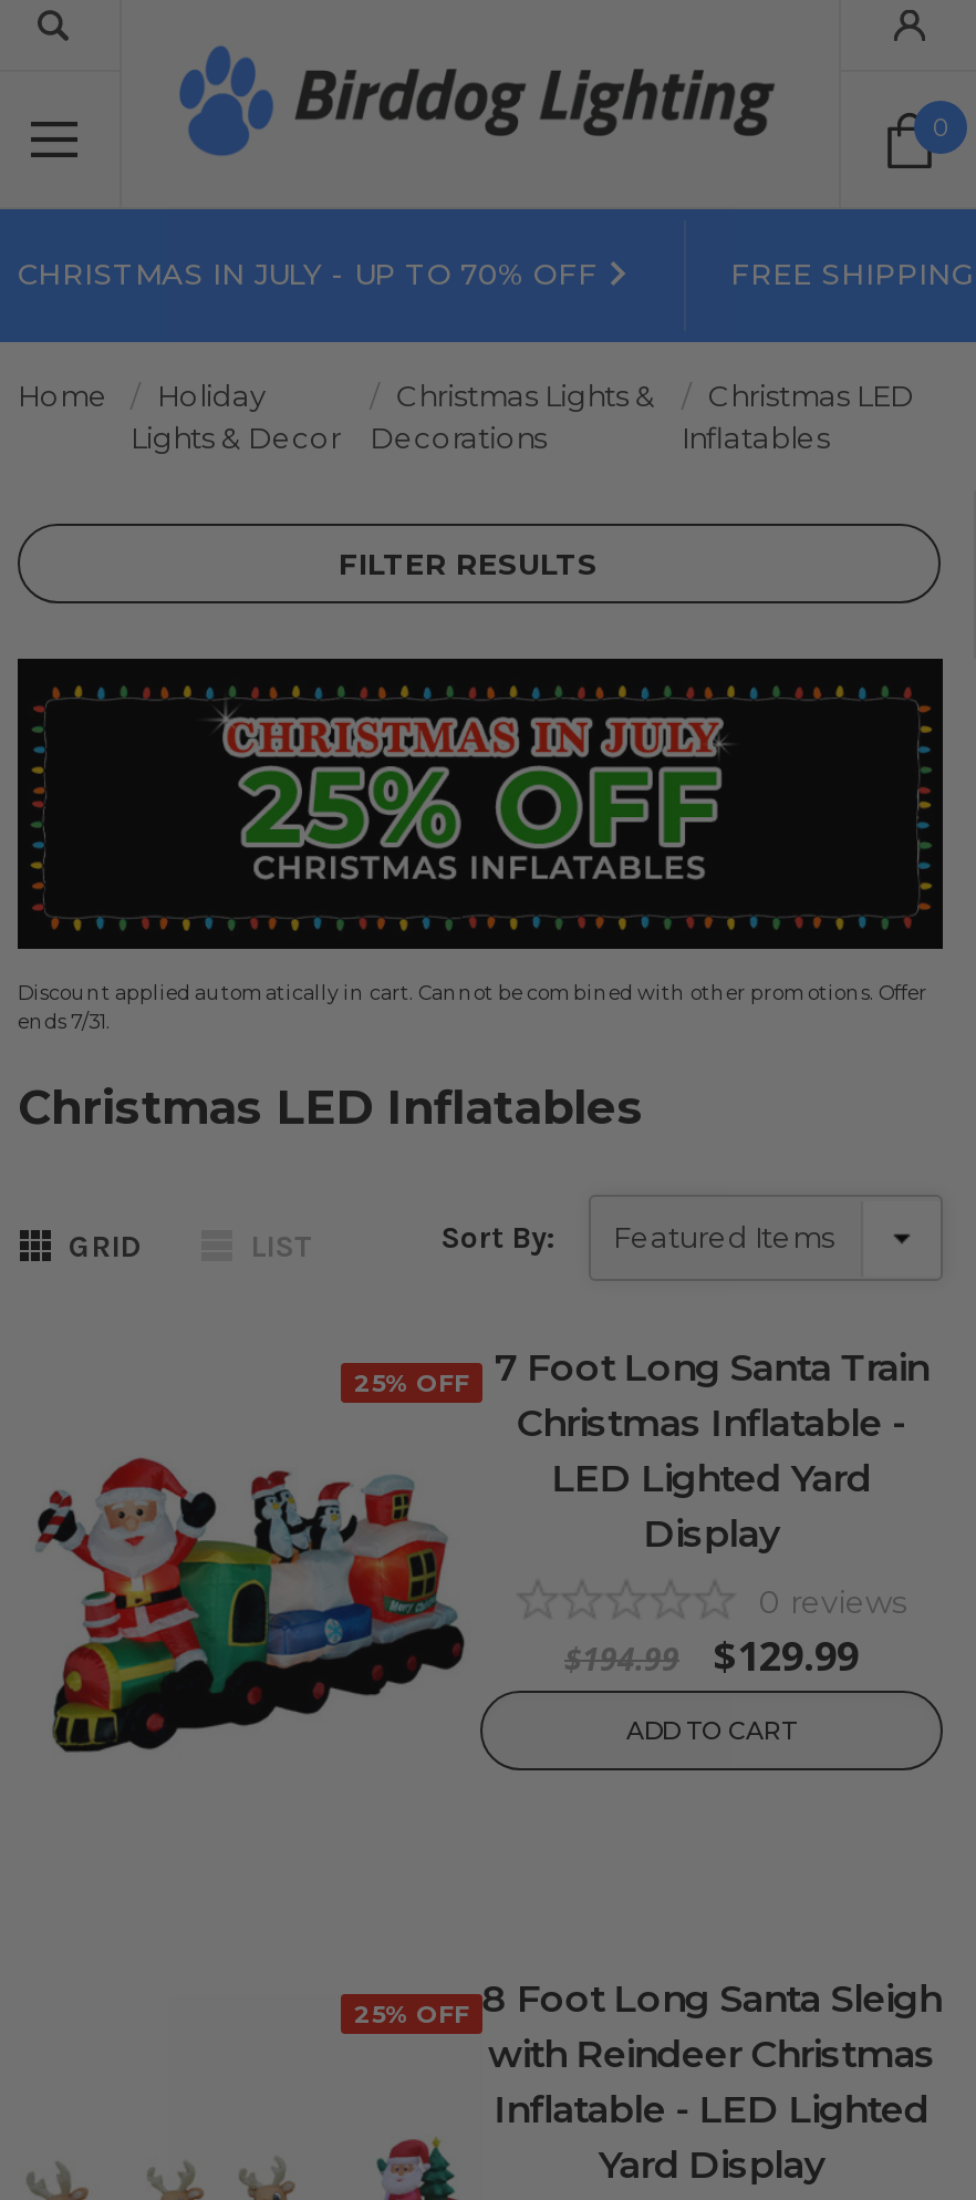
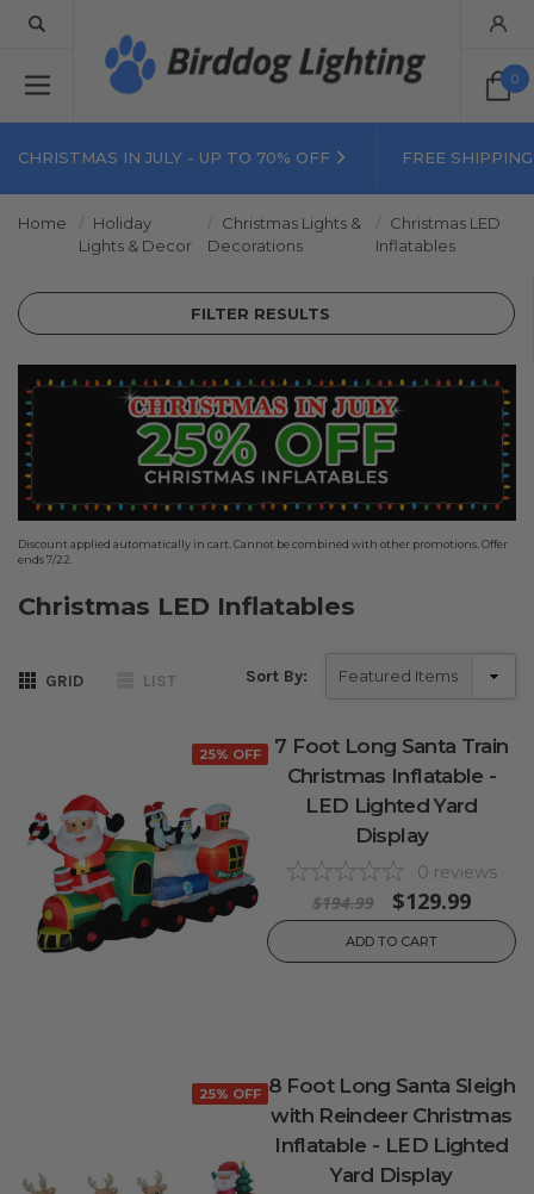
[18,1008,111,1032] ends 7/31. -> [18,552,73,566] ends 7/22.

